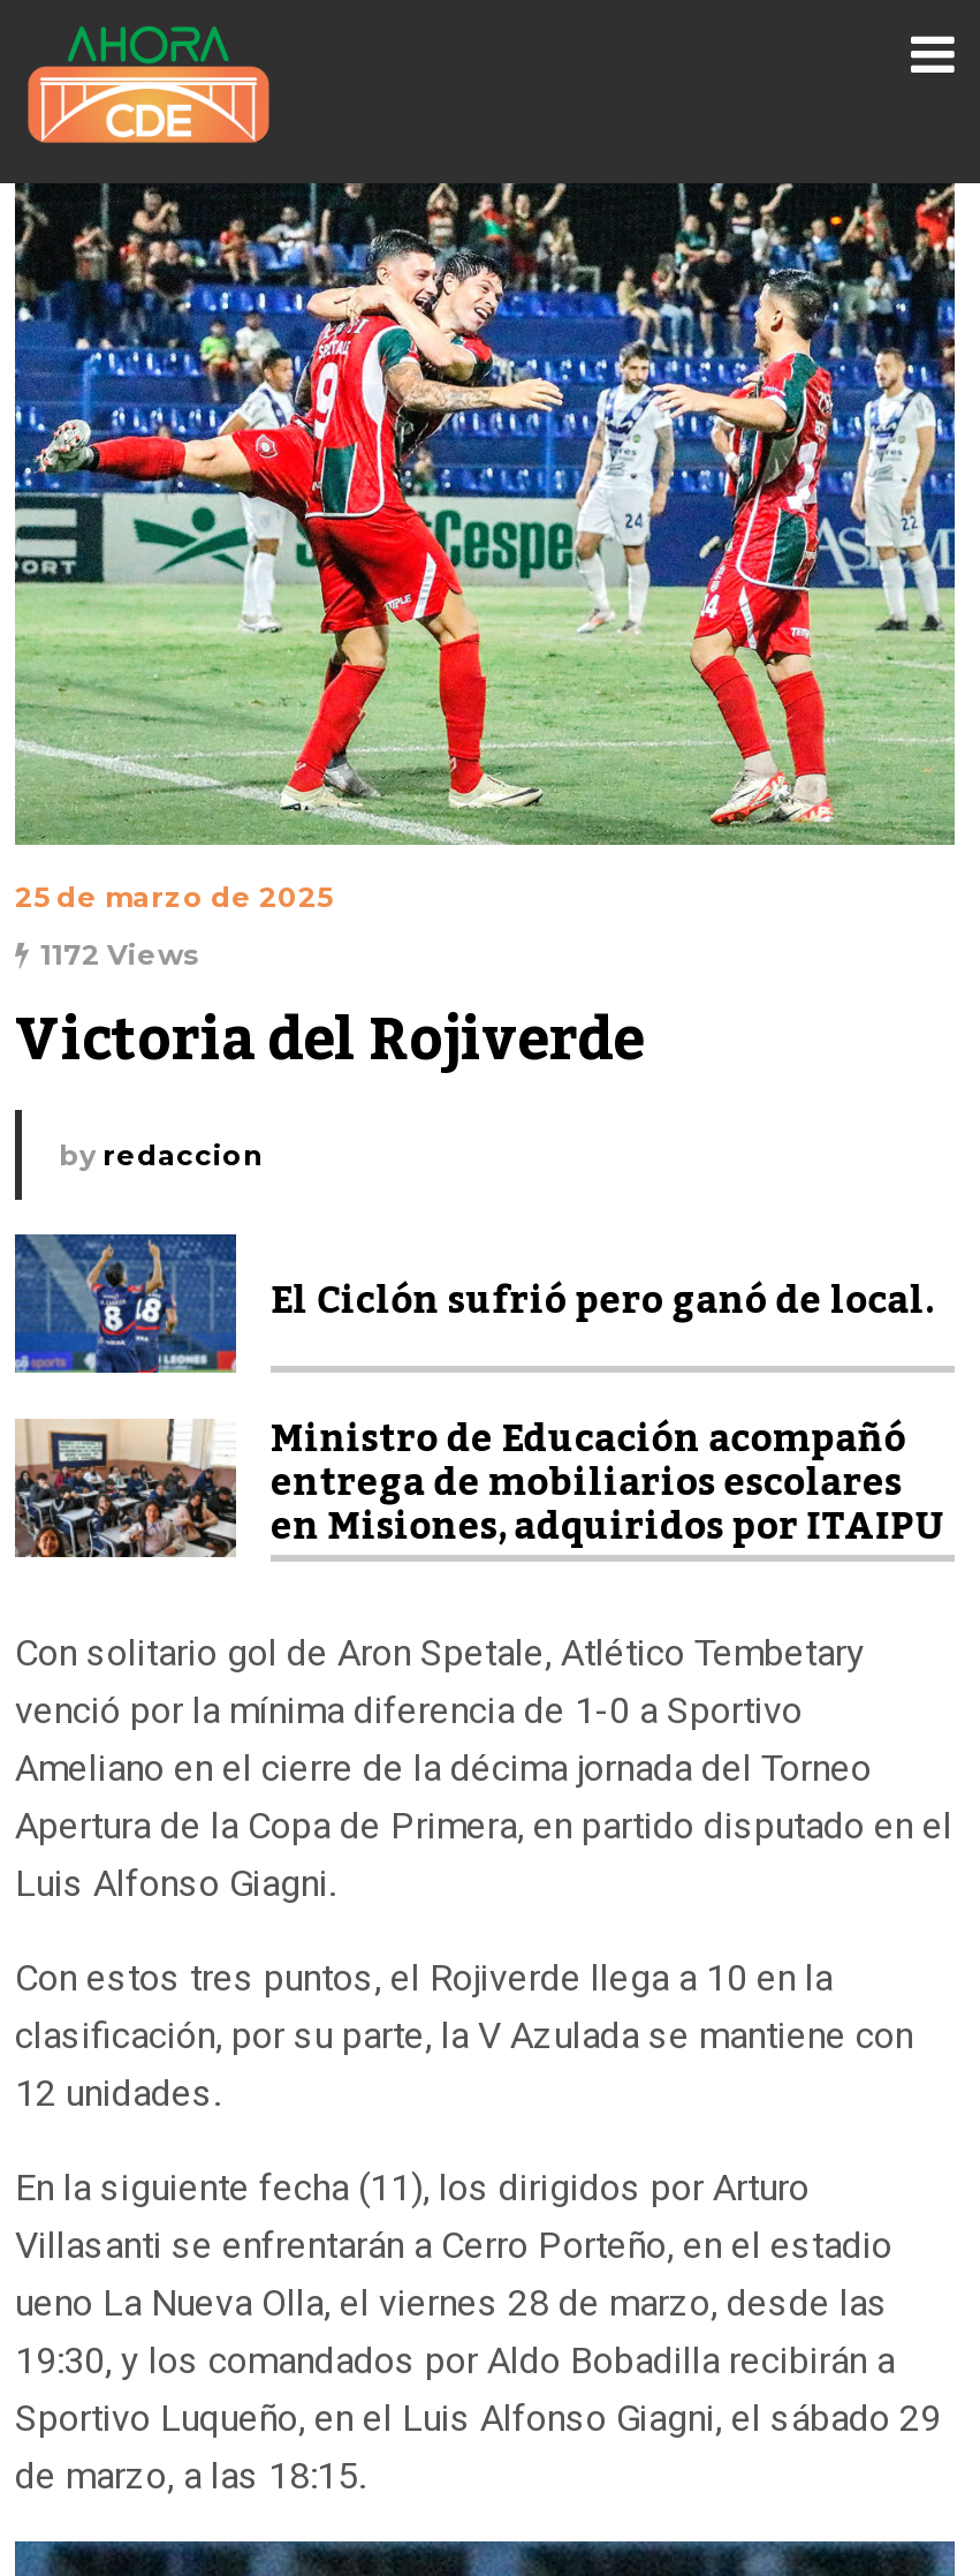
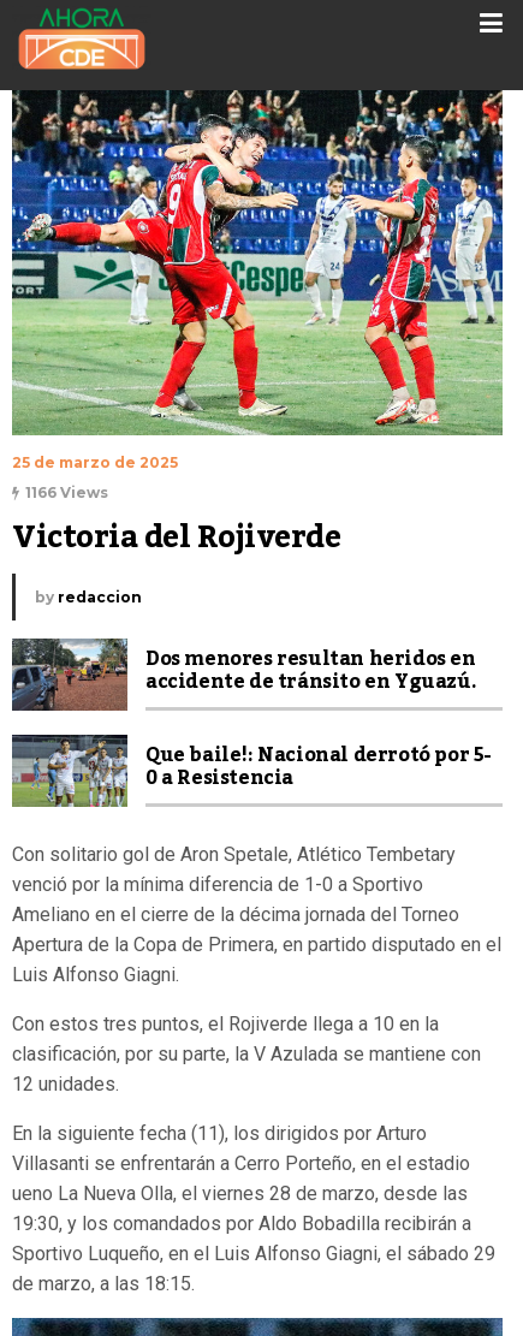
[40,937,199,971] 1172 Views -> [25,483,108,501] 1166 Views
[15,1234,935,1375] [image] | El Ciclón sufrió pero ganó de local. -> [12,639,476,712] [image] | Dos menores resultan heridos en | accidente de tránsito en Yguazú.
[15,1402,946,1564] [image] | Ministro de Educación acompañó | entrega de mobiliarios escolares | en Misiones, adquiridos por ITAIPU -> [11,734,492,808] [image] | Que baile!: Nacional derrotó por 5- | 0 a Resistencia

